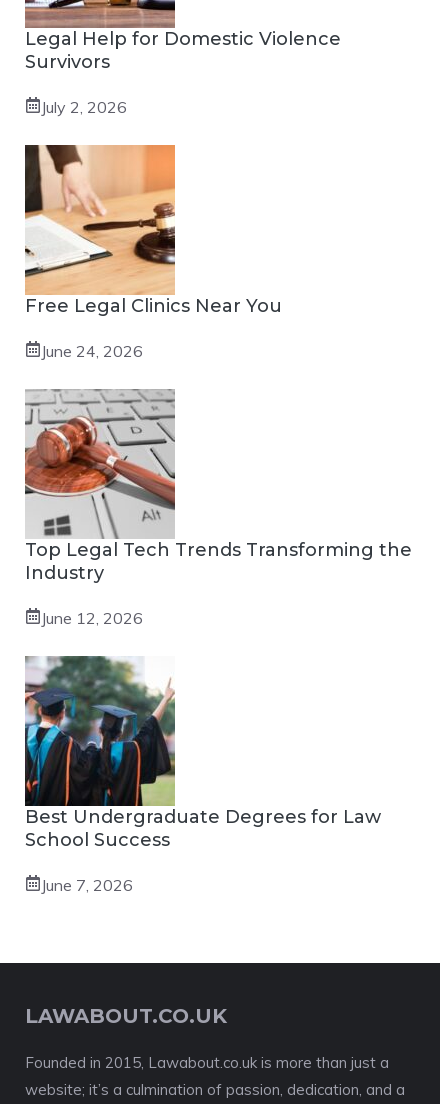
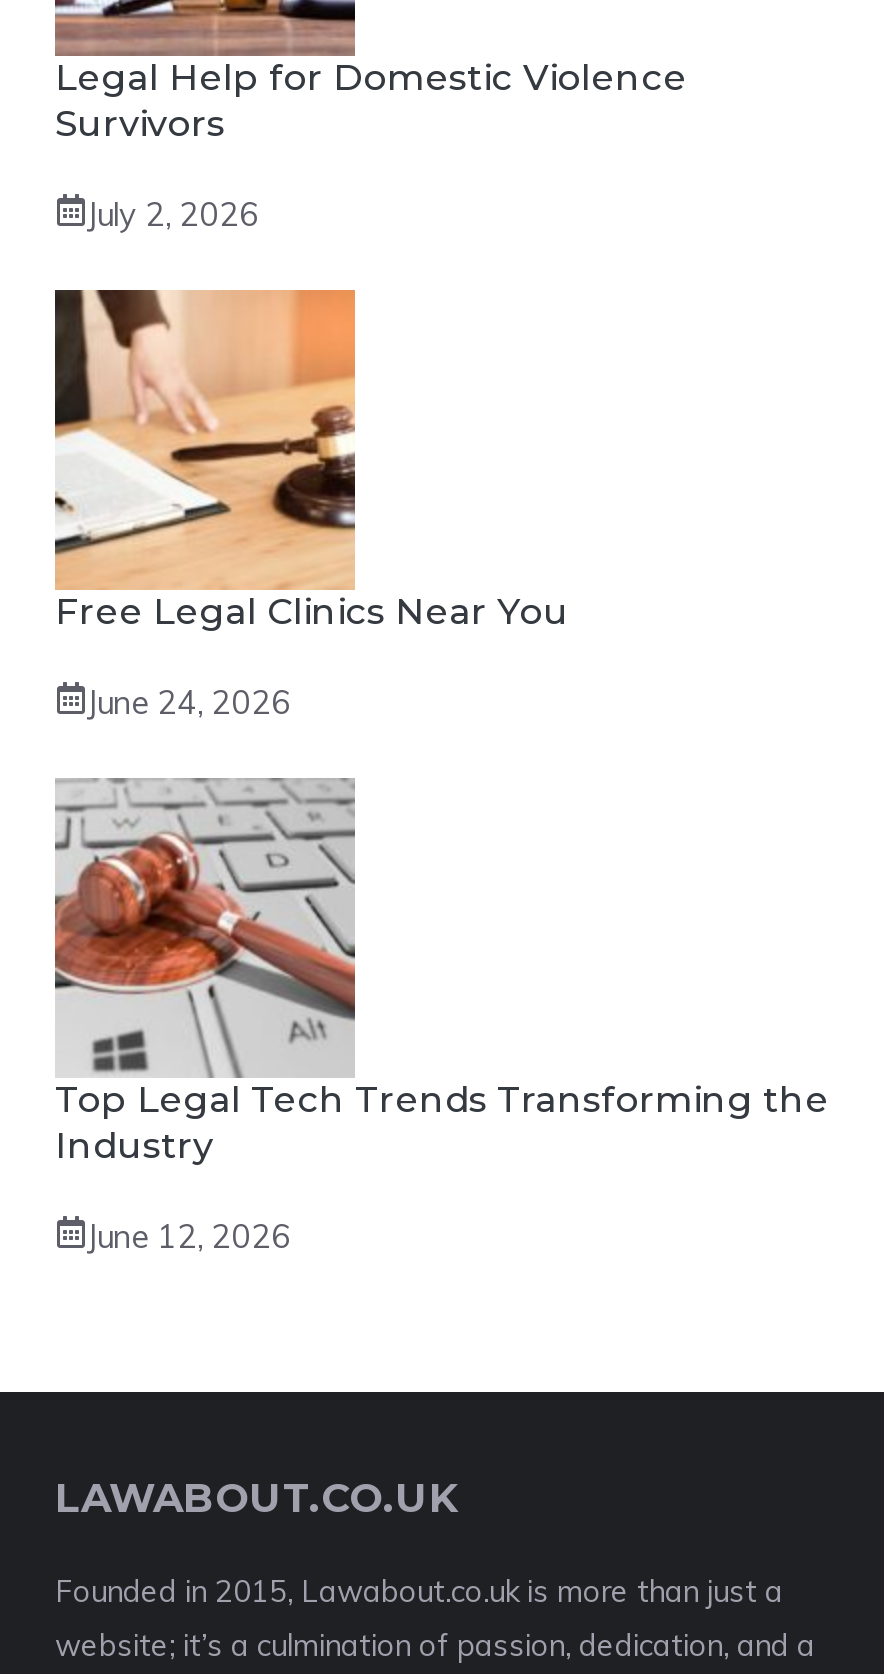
[24,656,381,895] [image] | Best Undergraduate Degrees for Law | School Success | June 7, 2026 -> none

